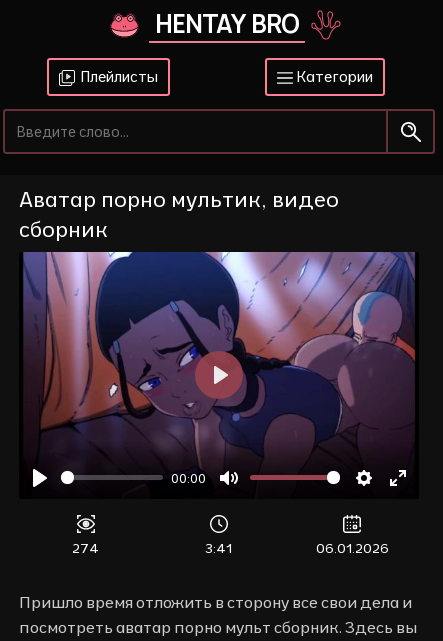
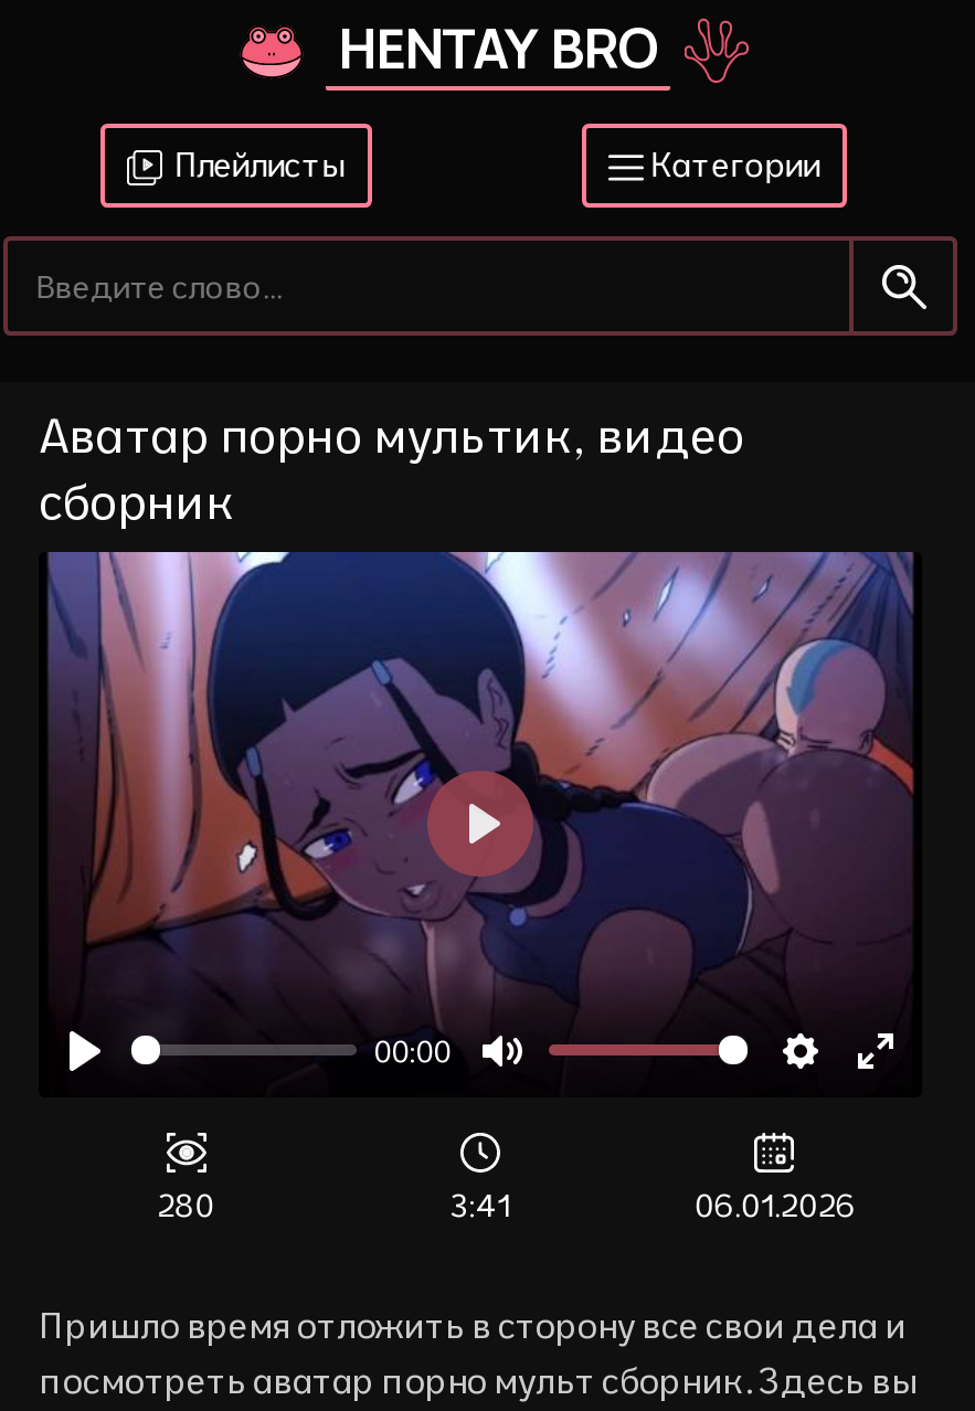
[72,539,99,557] 274 -> [157,1186,215,1226] 280

